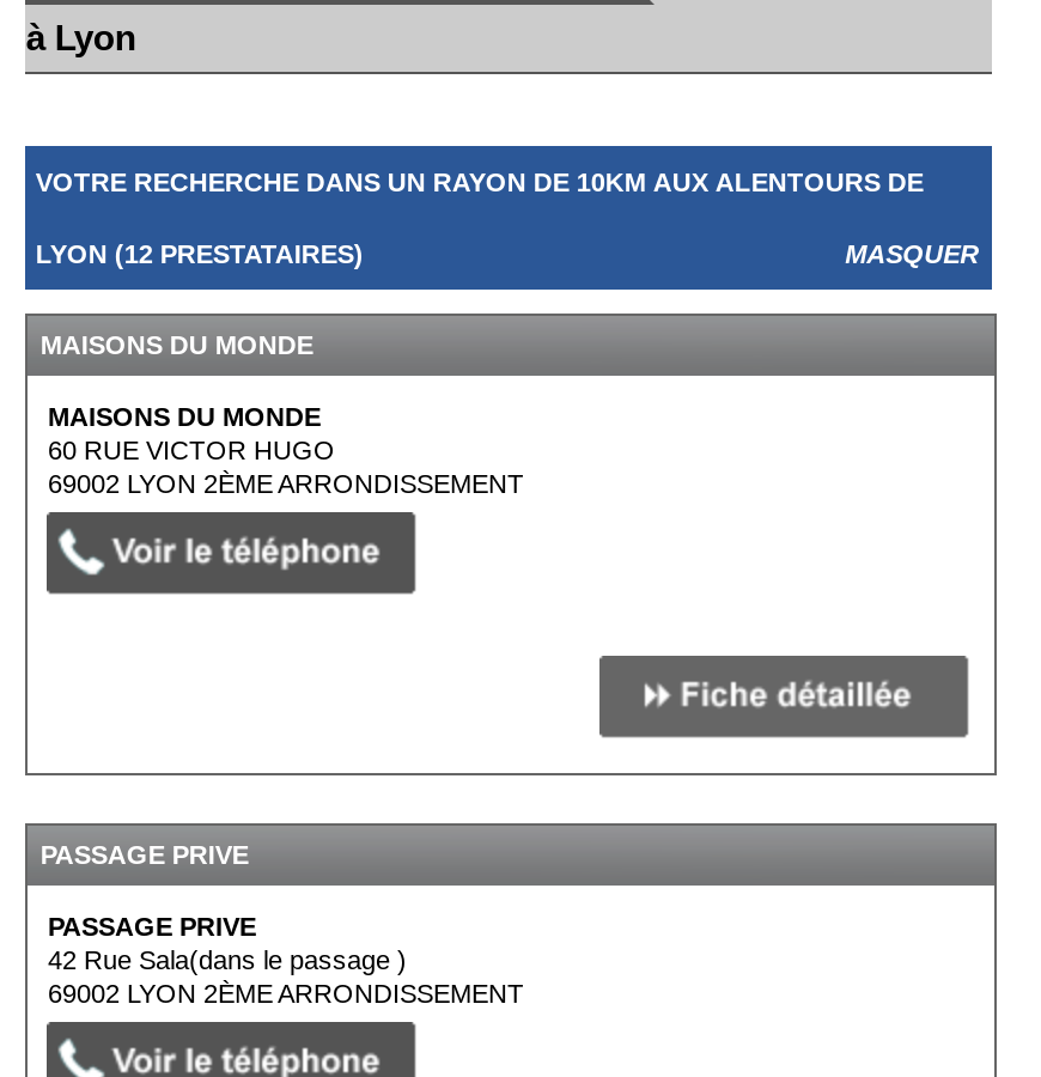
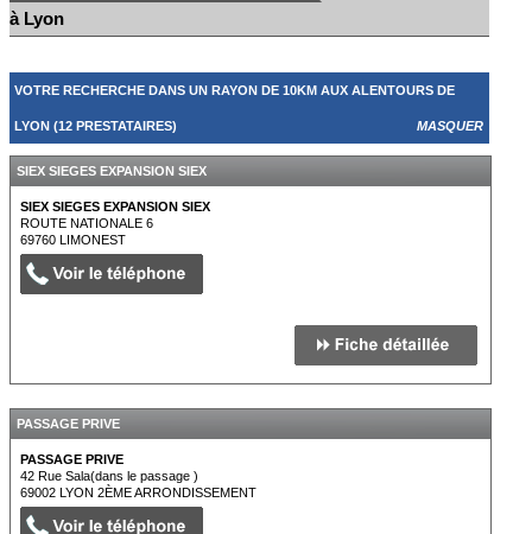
[40,330,313,359] MAISONS DU MONDE -> [17,164,207,178] SIEX SIEGES EXPANSION SIEX
[48,402,524,498] MAISONS DU MONDE | 60 RUE VICTOR HUGO | 69002 LYON 2ÈME ARRONDISSEMENT -> [21,199,211,247] SIEX SIEGES EXPANSION SIEX | ROUTE NATIONALE 6 | 69760 LIMONEST

